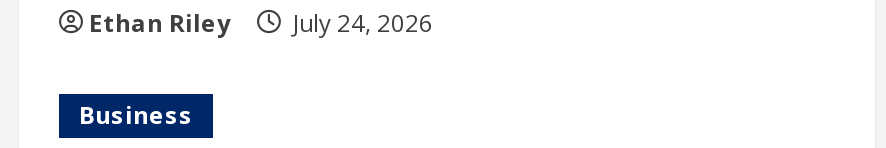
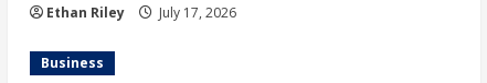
[89,6,433,40] Ethan Riley July 24, 2026 -> [46,3,236,22] Ethan Riley July 17, 2026

